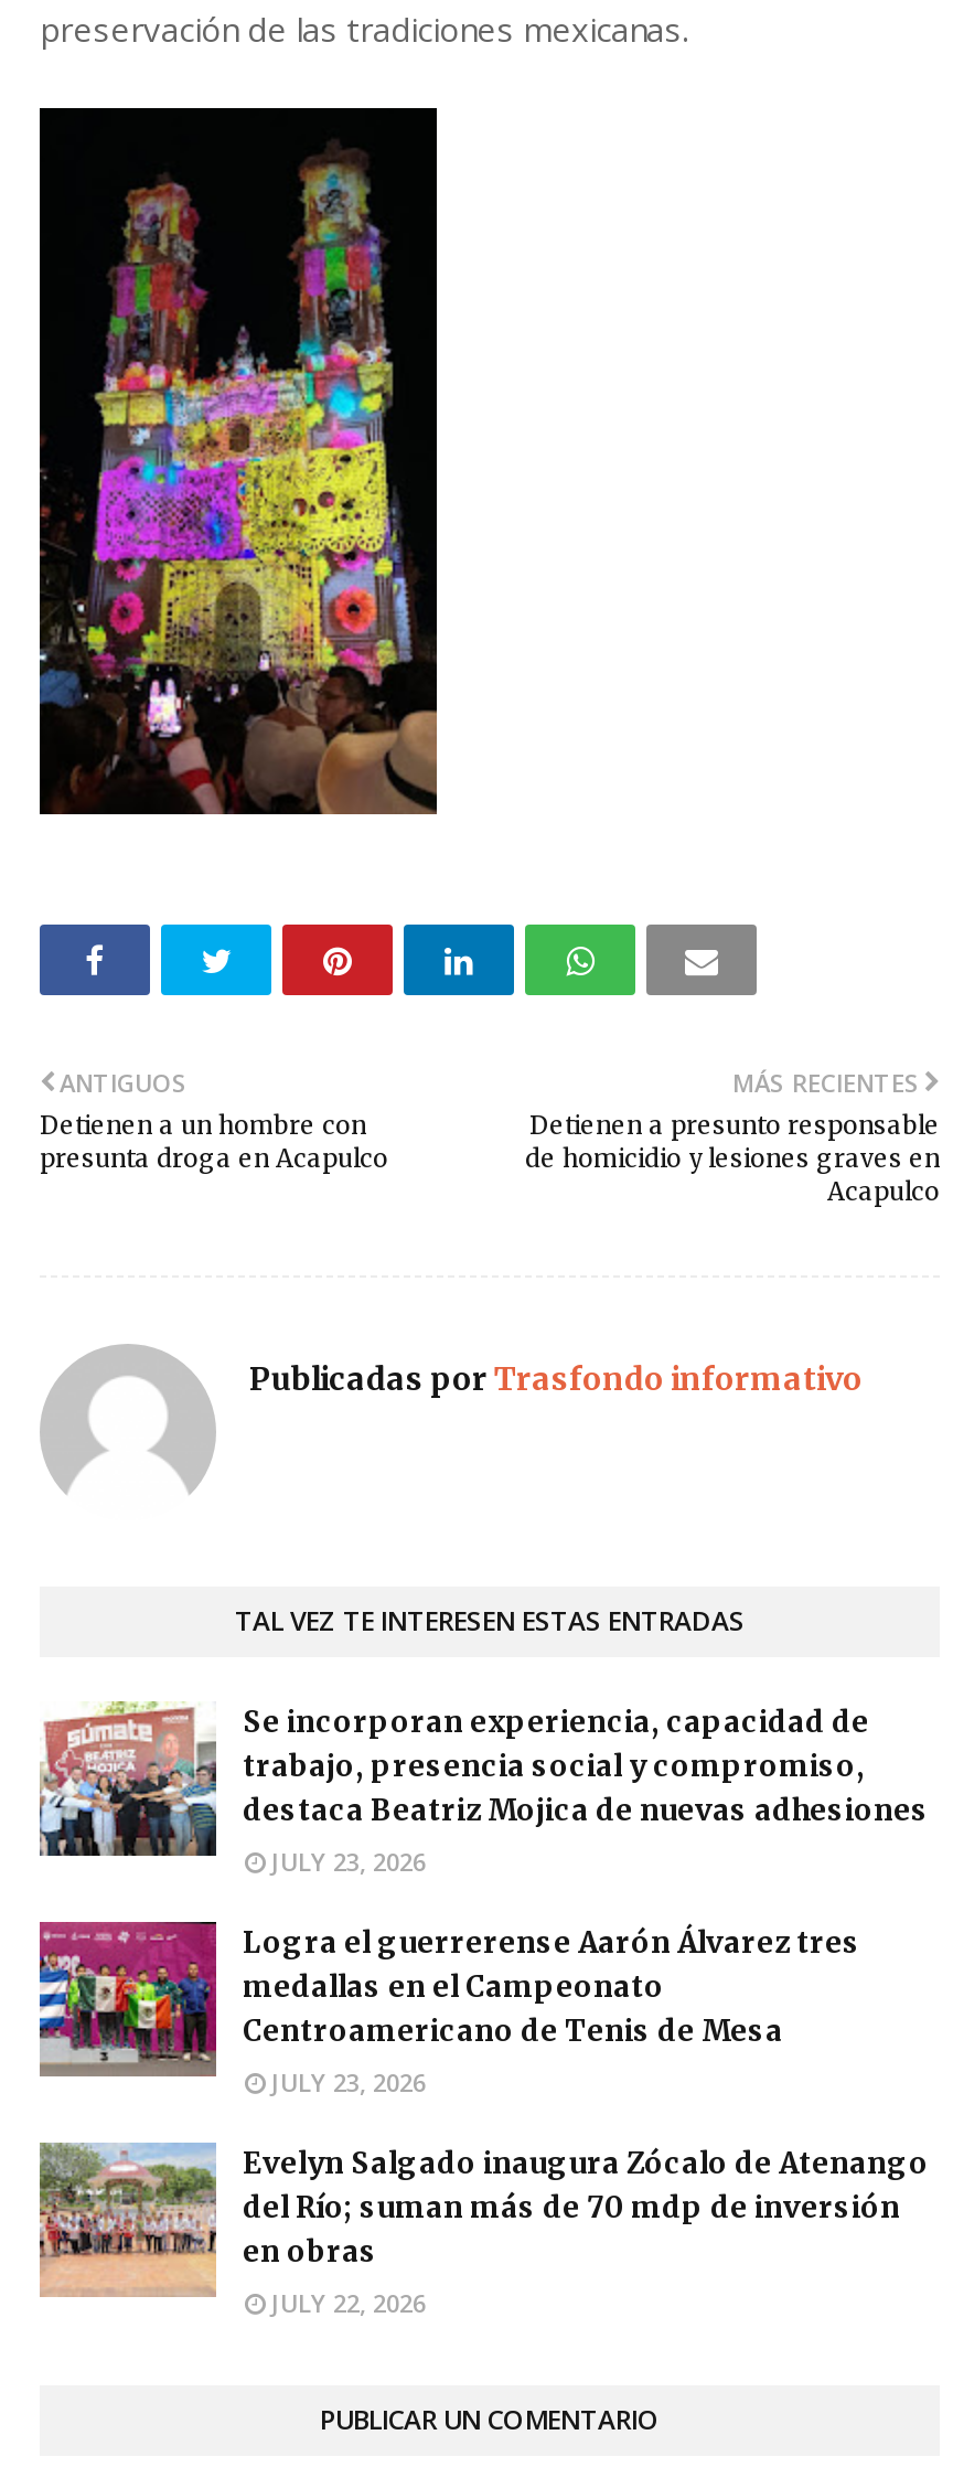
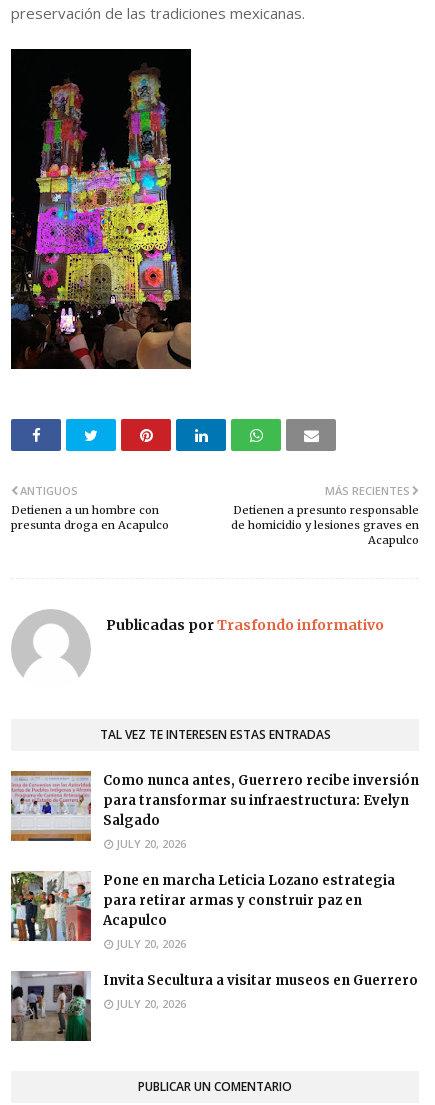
[40,1701,929,1877] [image] | Se incorporan experiencia, capacidad de | trabajo, presencia social y compromiso, | destaca Beatriz Mojica de nuevas adhesiones | JULY 23, 2026 -> [10,770,419,850] [image] | Como nunca antes, Guerrero recibe inversión | para transformar su infraestructura: Evelyn | Salgado | JULY 20, 2026
[38,1920,860,2097] [image] | Logra el guerrerense Aarón Álvarez tres | medallas en el Campeonato | Centroamericano de Tenis de Mesa | JULY 23, 2026 -> [10,871,395,950] [image] | Pone en marcha Leticia Lozano estrategia | para retirar armas y construir paz en | Acapulco | JULY 20, 2026
[40,2143,929,2318] [image] | Evelyn Salgado inaugura Zócalo de Atenango | del Río; suman más de 70 mdp de inversión | en obras | JULY 22, 2026 -> [11,971,418,1042] [image] | Invita Secultura a visitar museos en Guerrero | JULY 20, 2026

